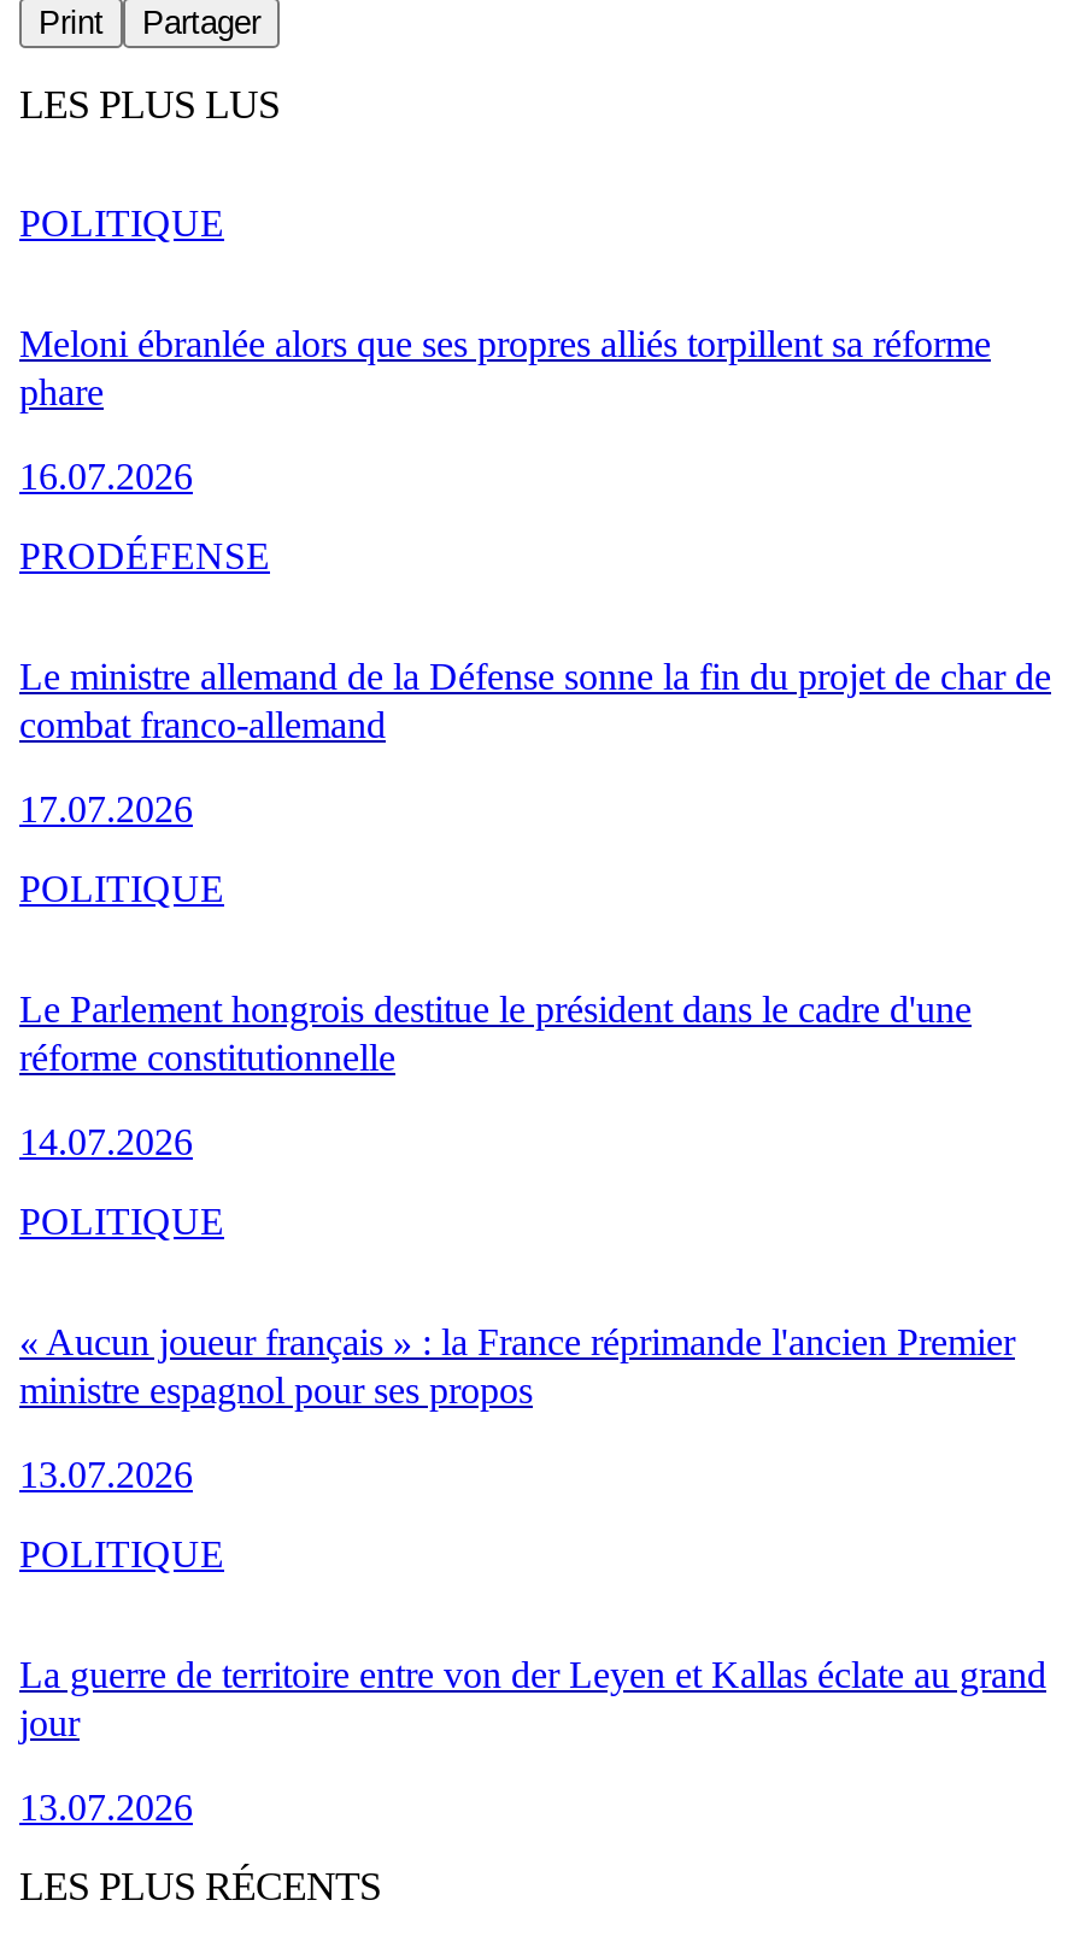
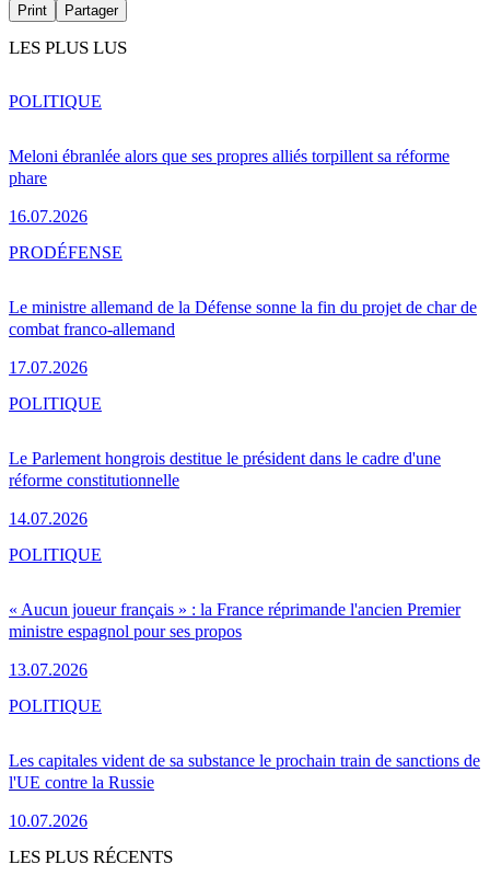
[19,1653,1046,1742] La guerre de territoire entre von der Leyen et Kallas éclate au grand | jour -> [9,751,480,791] Les capitales vident de sa substance le prochain train de sanctions de | l'UE contre la Russie
[19,1785,193,1826] 13.07.2026 -> [9,811,87,829] 10.07.2026

